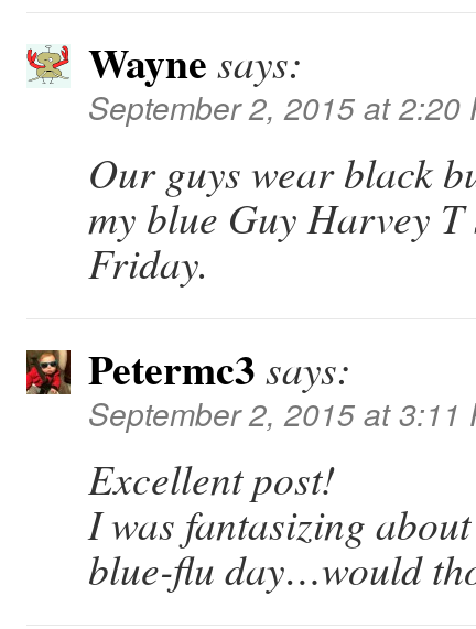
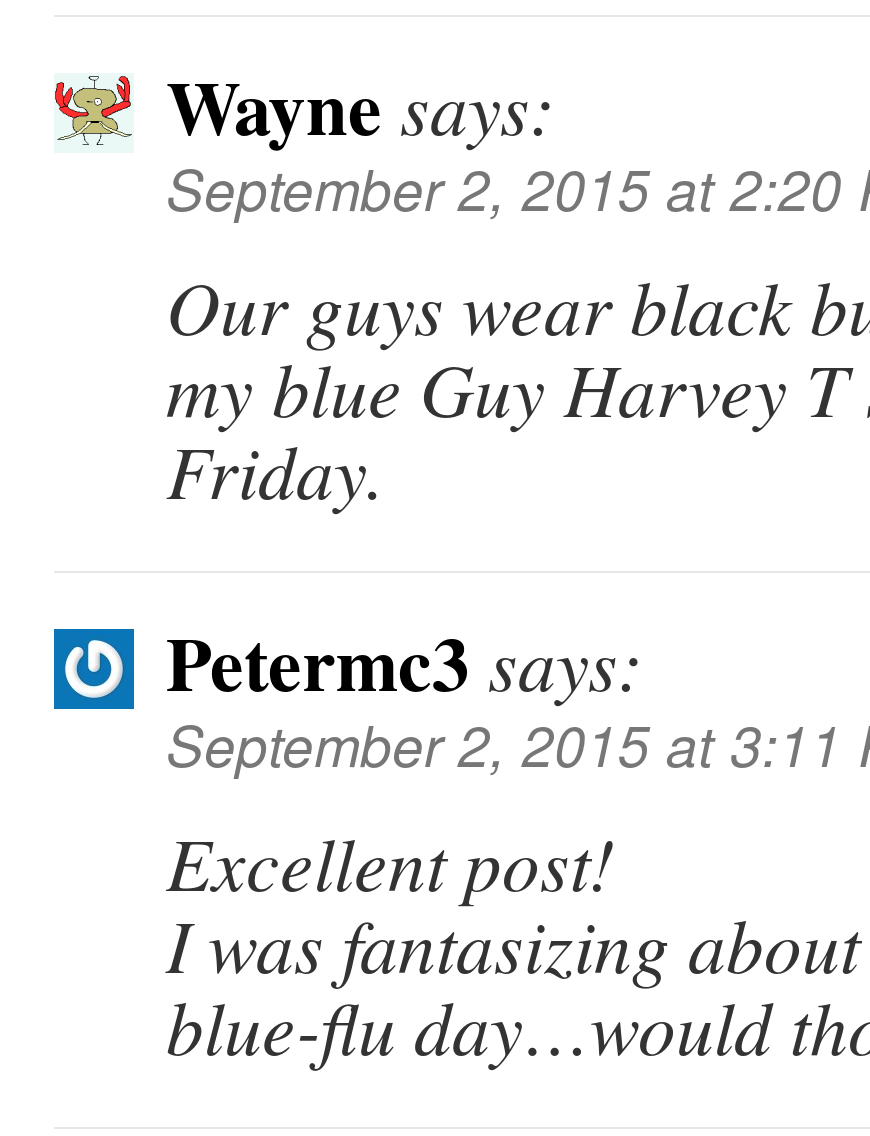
[25,349,72,395] [image] -> [52,627,136,711] [image]

